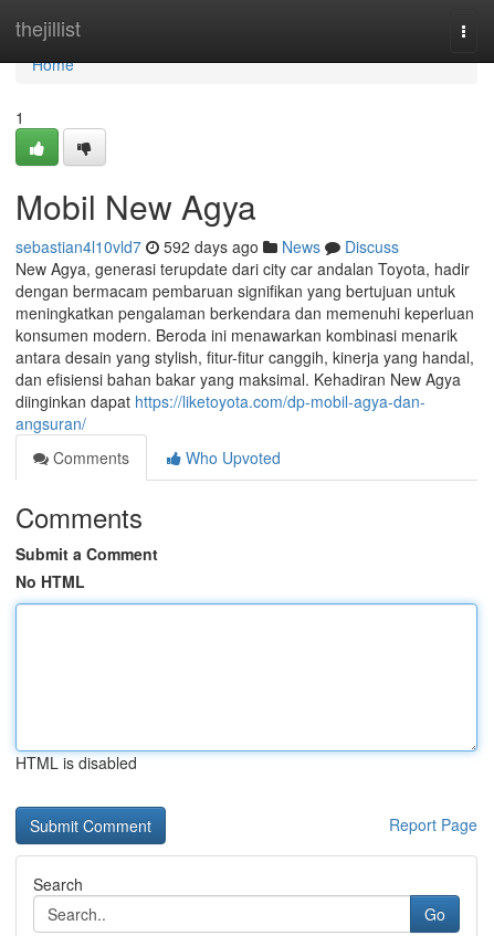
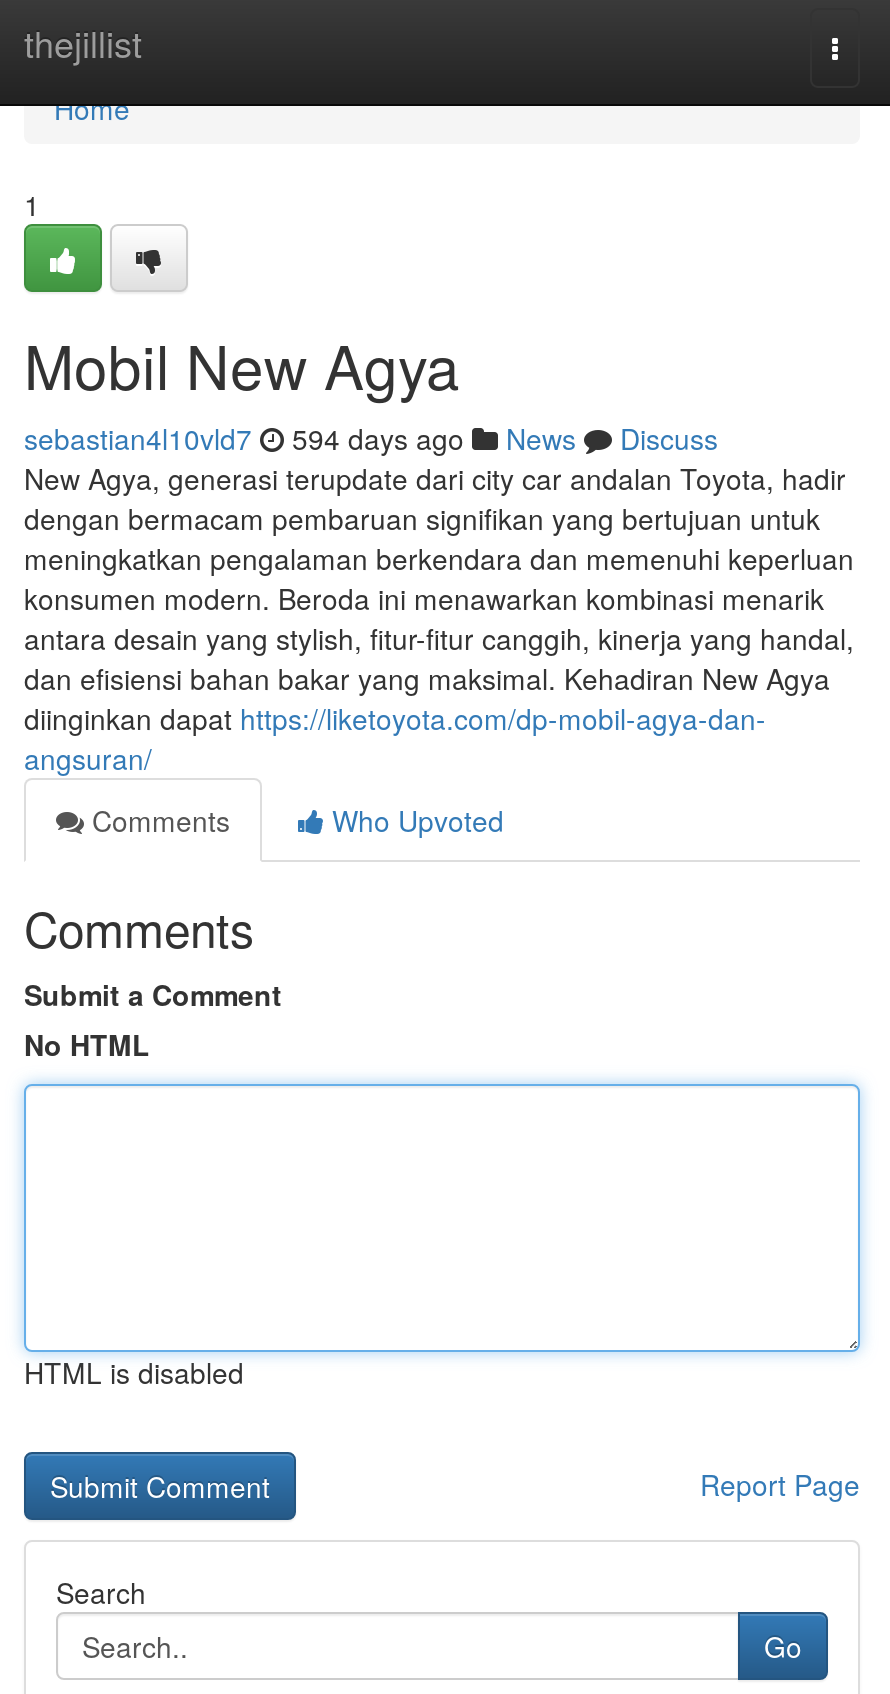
[15,235,399,257] sebastian4l10vld7 592 days ago News Discuss -> [24,418,718,458] sebastian4l10vld7 594 days ago News Discuss

